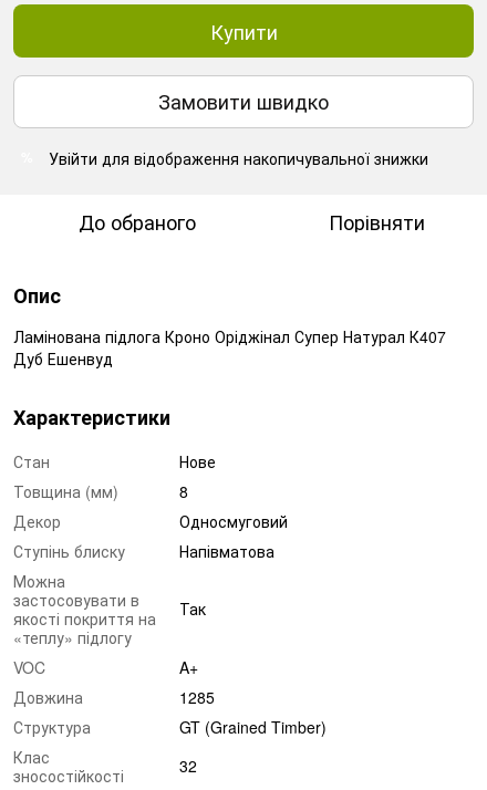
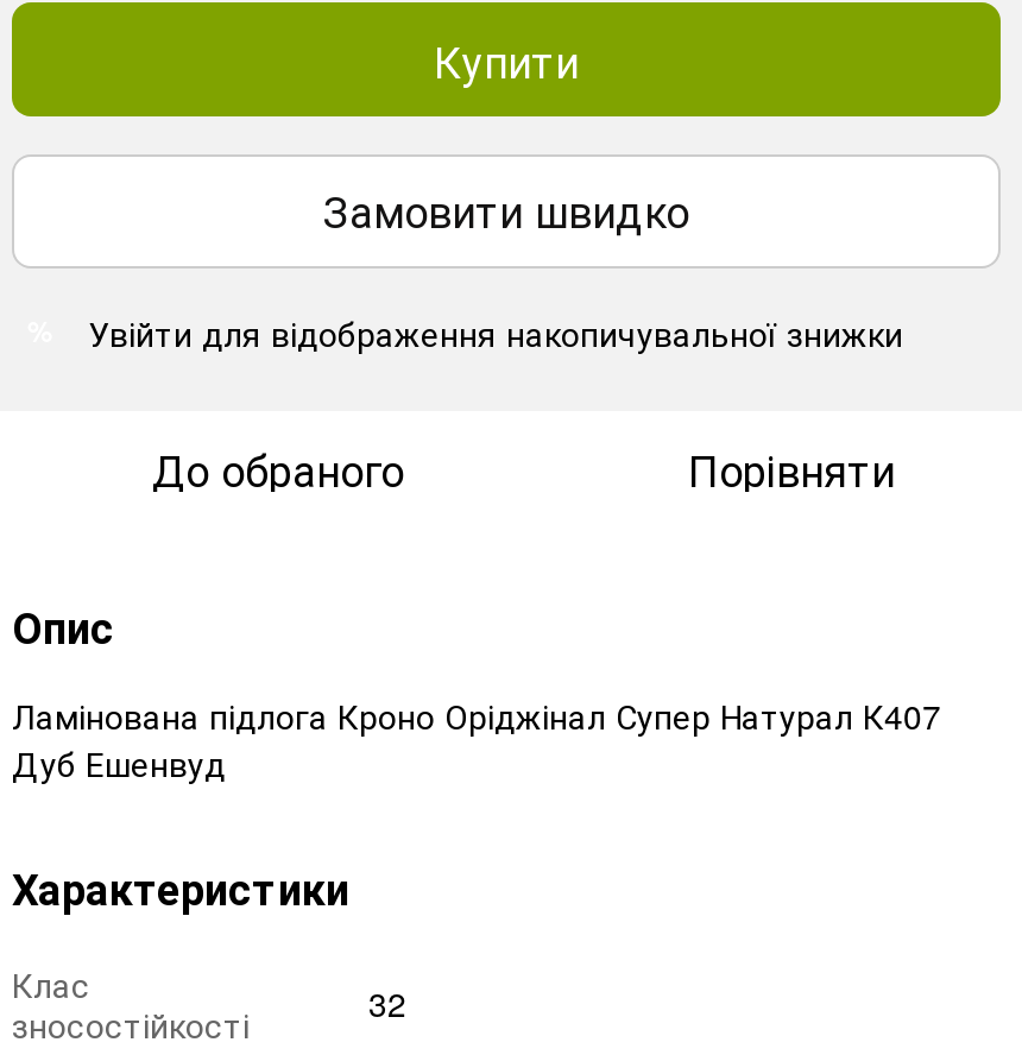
[13,450,288,648] Стан | Нове | Товщина (мм) | 8 | Декор | Односмуговий | Ступінь блиску | Напівматова | Можна | застосовувати в | якості покриття на | «теплу» підлогу -> none
[13,597,327,738] Так | VOC | A+ | Довжина | 1285 | Структура | GT (Grained Timber) -> none

